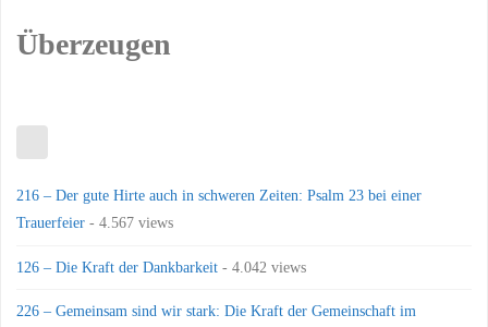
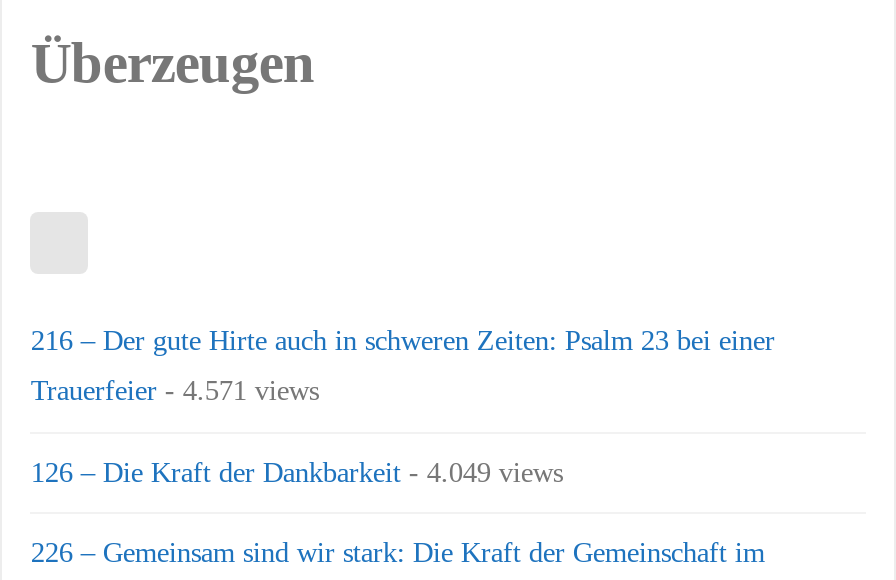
[17,214,174,232] Trauerfeier - 4.567 views -> [31,375,319,407] Trauerfeier - 4.571 views
[17,258,307,276] 126 – Die Kraft der Dankbarkeit - 4.042 views -> [31,456,563,488] 126 – Die Kraft der Dankbarkeit - 4.049 views

